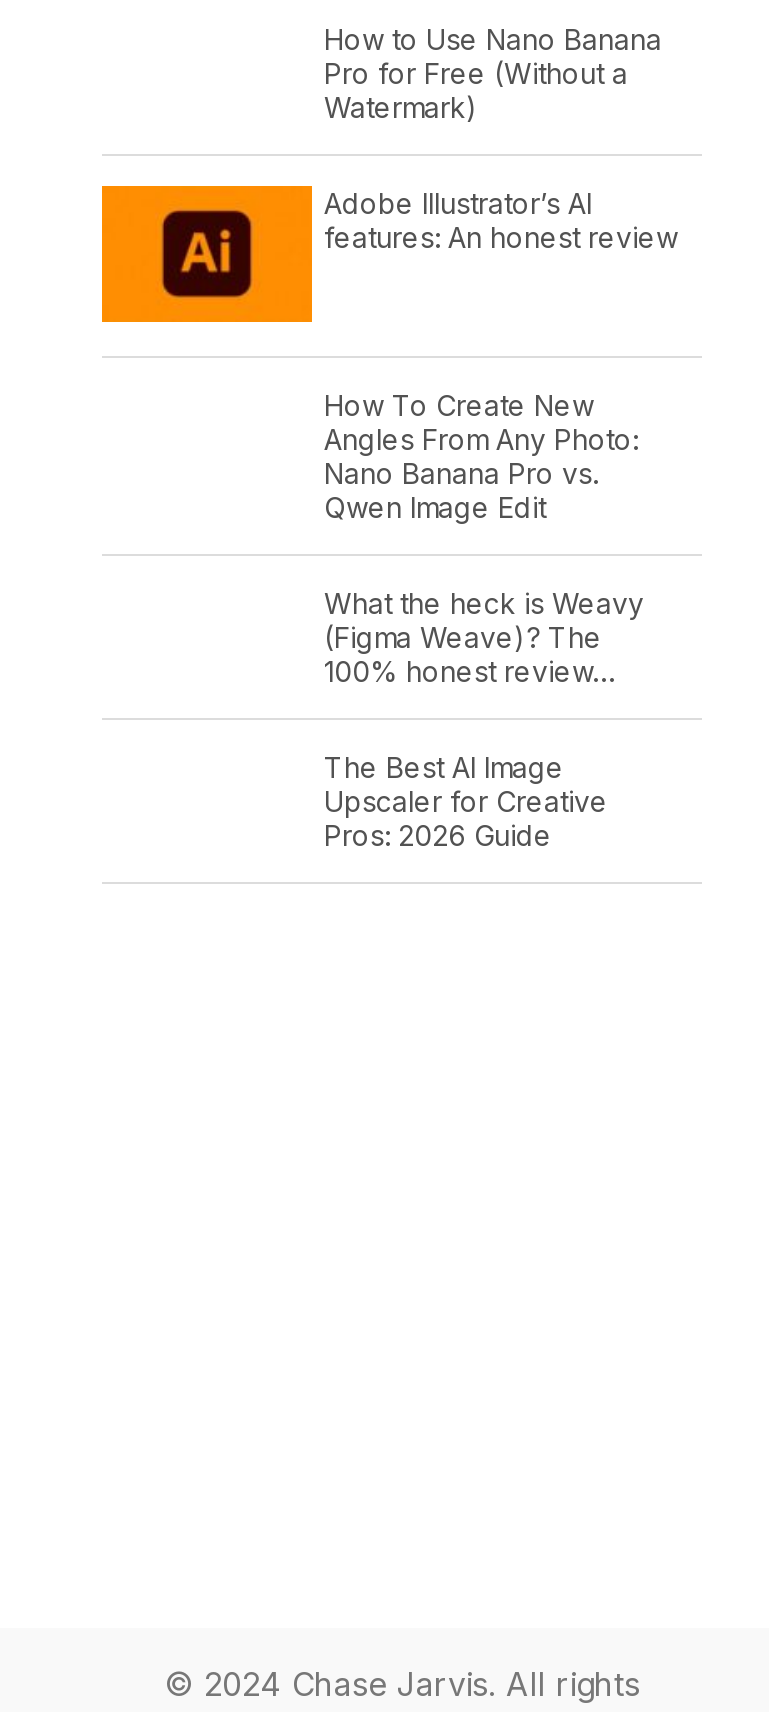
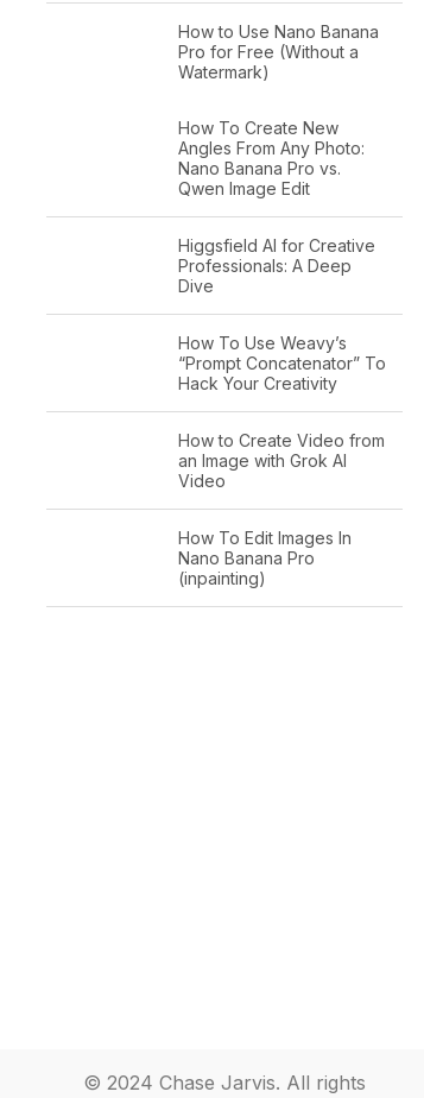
[100,183,678,325] [image] | Adobe Illustrator’s AI | features: An honest review -> none
moved [324,389,638,525] -> [178,117,365,198]: How To Create New | Angles From Any Photo: | Nano Banana Pro vs. | Qwen Image Edit
[324,587,644,853] What the heck is Weavy | (Figma Weave)? The | 100% honest review… | The Best AI Image | Upscaler for Creative | Pros: 2026 Guide -> [178,235,386,588] Higgsfield AI for Creative | Professionals: A Deep | Dive | How To Use Weavy’s | “Prompt Concatenator” To | Hack Your Creativity | How to Create Video from | an Image with Grok AI | Video | How To Edit Images In | Nano Banana Pro | (inpainting)

